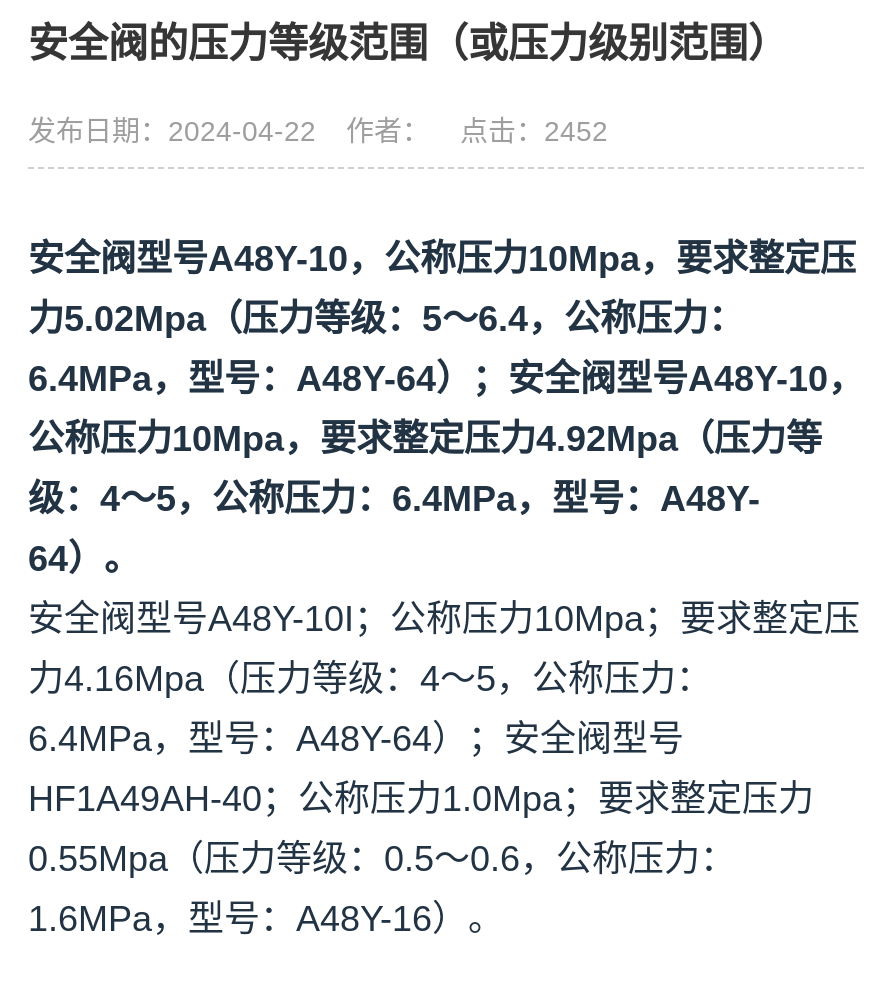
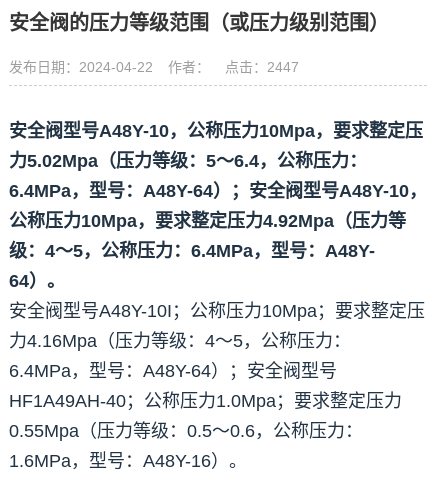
[28,114,608,146] 发布日期：2024-04-22 作者： 点击：2452 -> [9,59,299,75] 发布日期：2024-04-22 作者： 点击：2447

